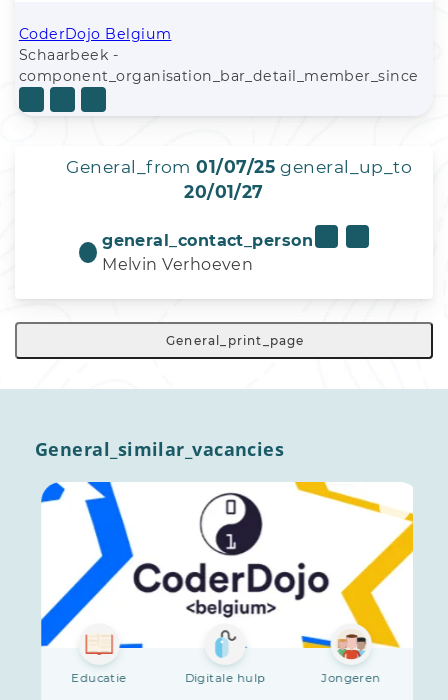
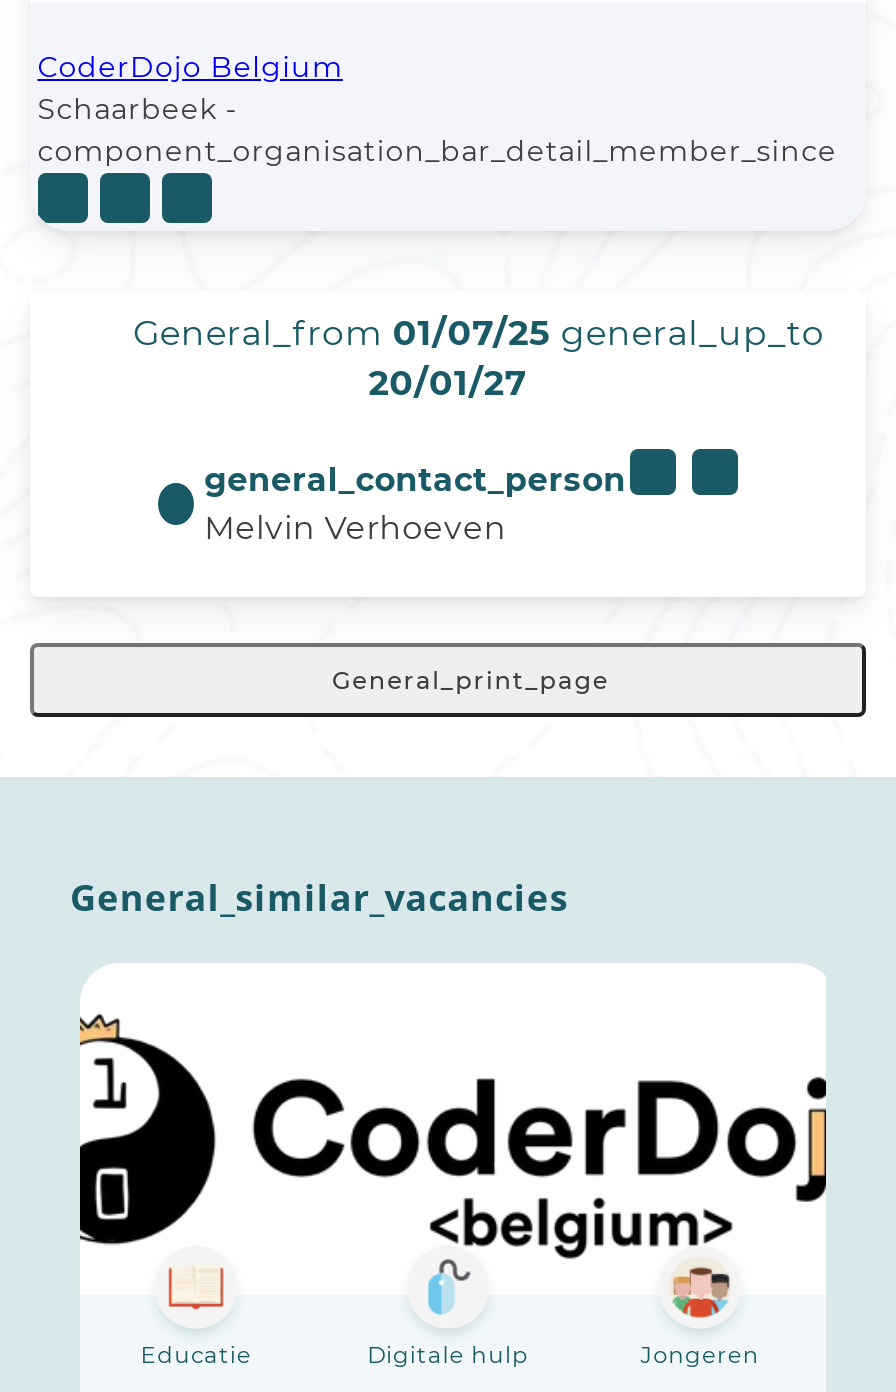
[40,481,414,649] [image] -> [78,963,828,1295] [image]

